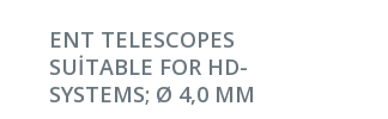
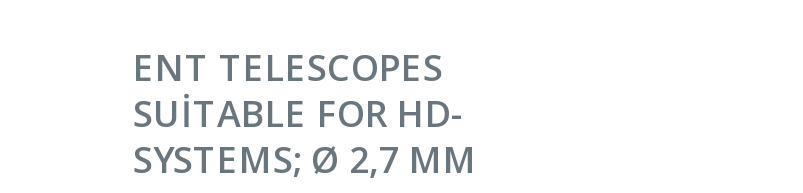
[49,80,255,108] SYSTEMS; Ø 4,0 MM -> [133,135,477,183] SYSTEMS; Ø 2,7 MM

